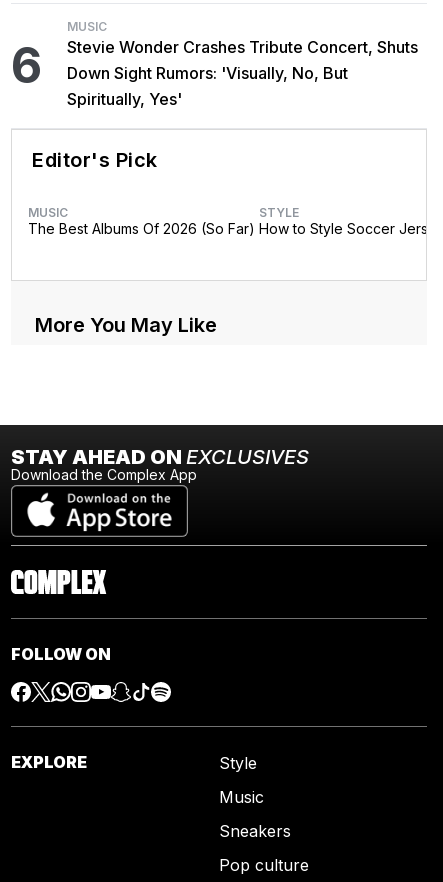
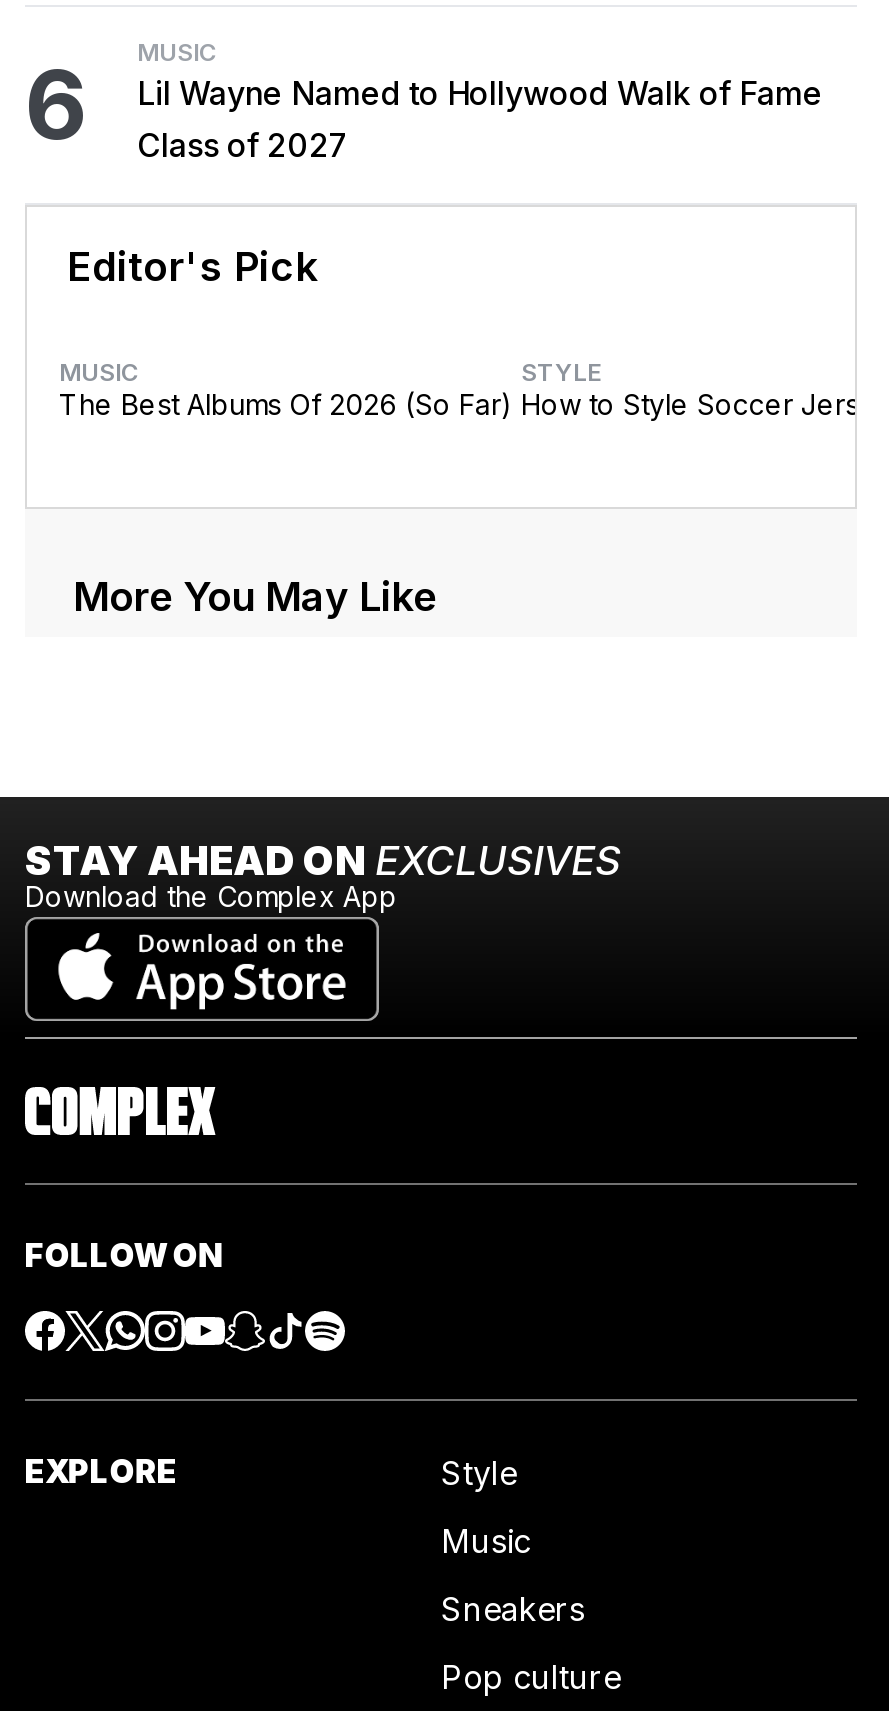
[67,37,418,109] Stevie Wonder Crashes Tribute Concert, Shuts | Down Sight Rumors: 'Visually, No, But | Spiritually, Yes' -> [137,73,823,165] Lil Wayne Named to Hollywood Walk of Fame | Class of 2027

